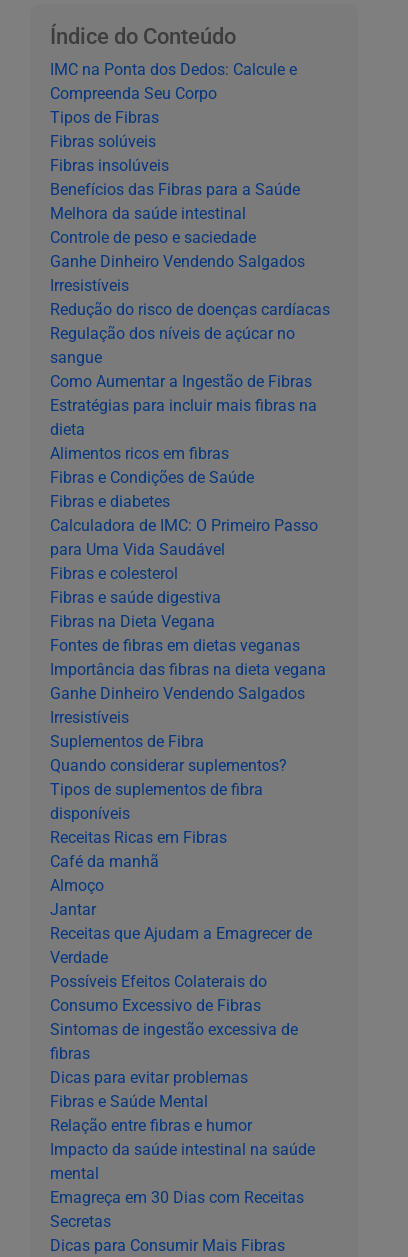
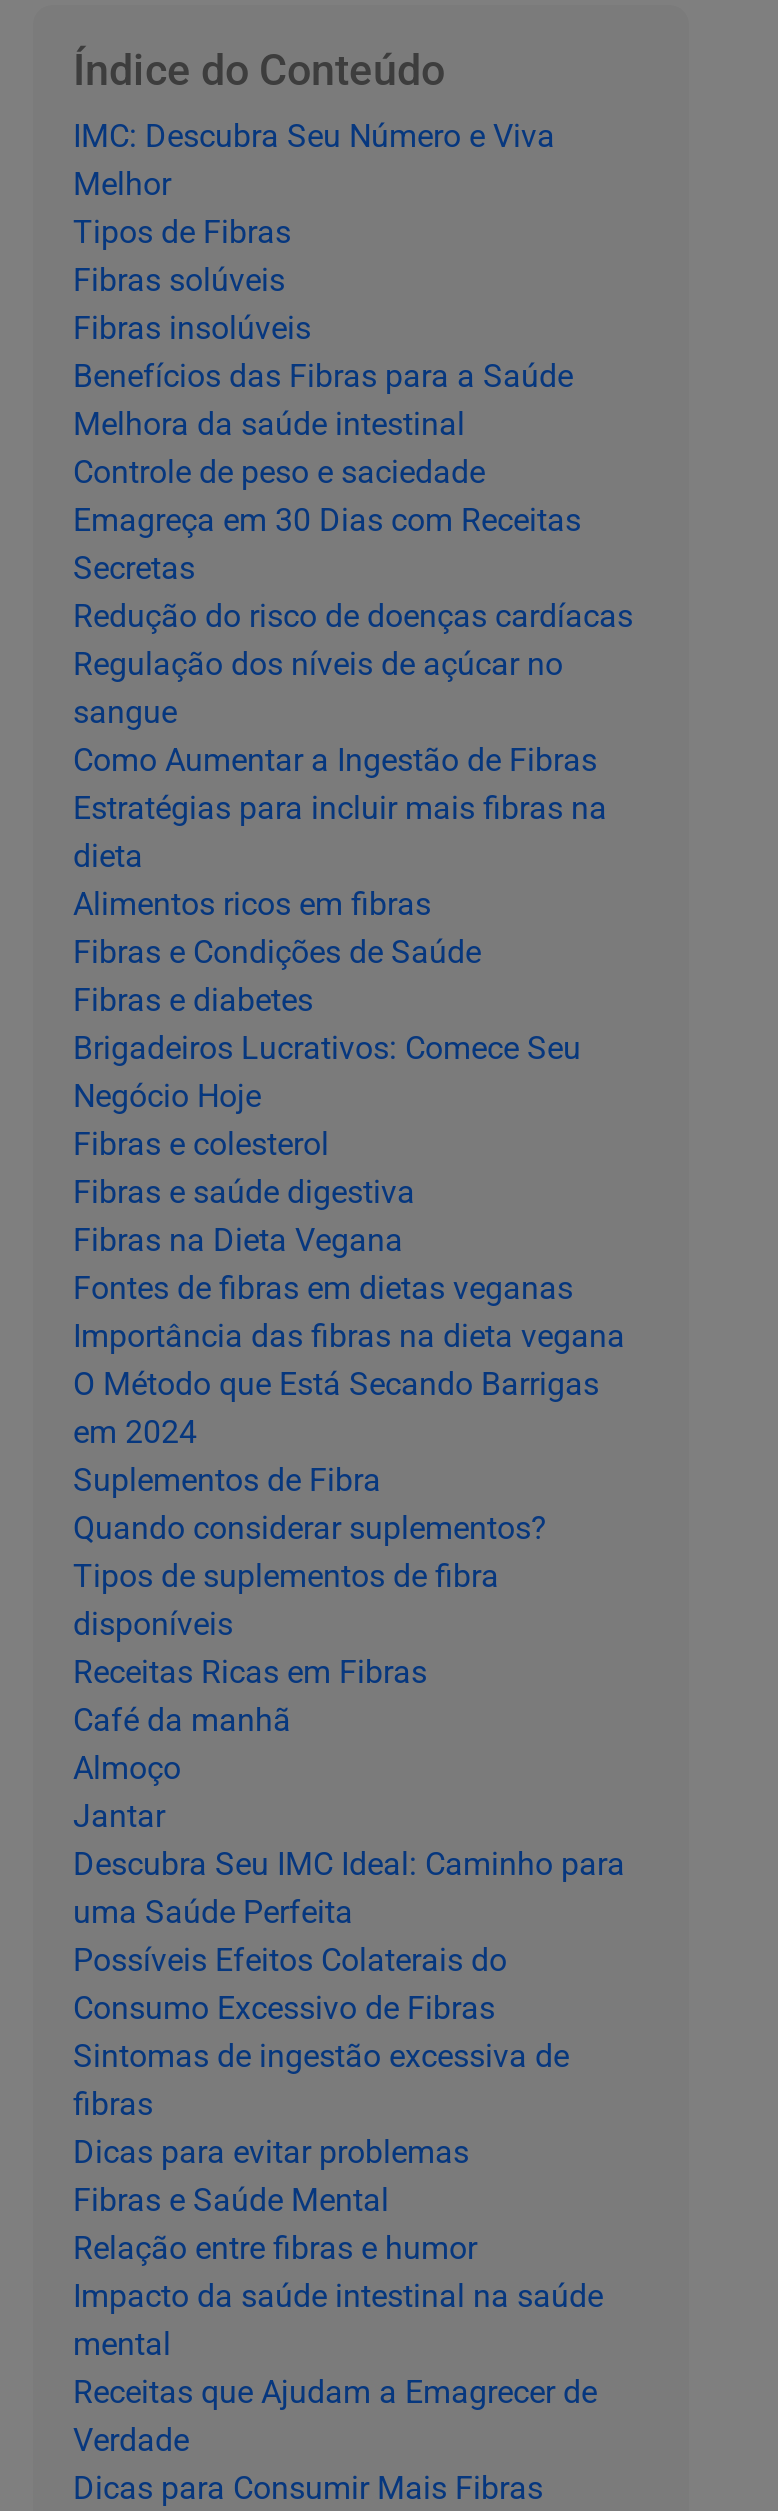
[50,60,297,103] IMC na Ponta dos Dedos: Calcule e | Compreenda Seu Corpo -> [73,116,555,202] IMC: Descubra Seu Número e Viva | Melhor
[50,252,305,295] Ganhe Dinheiro Vendendo Salgados | Irresistíveis -> none
[50,516,318,559] Calculadora de IMC: O Primeiro Passo | para Uma Vida Saudável -> [73,1028,581,1114] Brigadeiros Lucrativos: Comece Seu | Negócio Hoje
[50,684,305,727] Ganhe Dinheiro Vendendo Salgados | Irresistíveis -> [73,1364,599,1450] O Método que Está Secando Barrigas | em 2024
moved [50,924,312,967] -> [73,2372,597,2458]: Receitas que Ajudam a Emagrecer de | Verdade
none -> [73,1844,625,1930] Descubra Seu IMC Ideal: Caminho para | uma Saúde Perfeita
moved [50,1188,304,1231] -> [73,500,581,586]: Emagreça em 30 Dias com Receitas | Secretas

